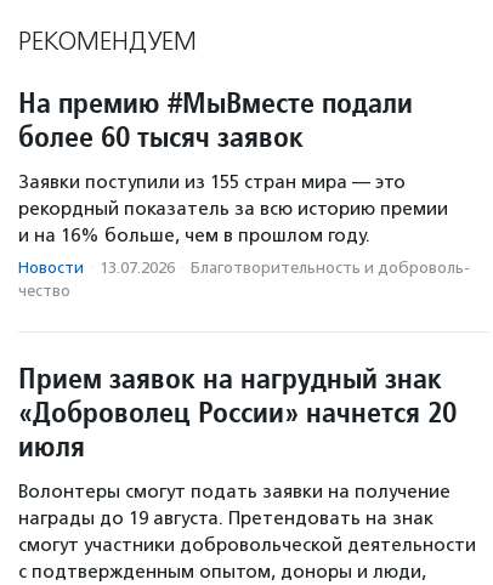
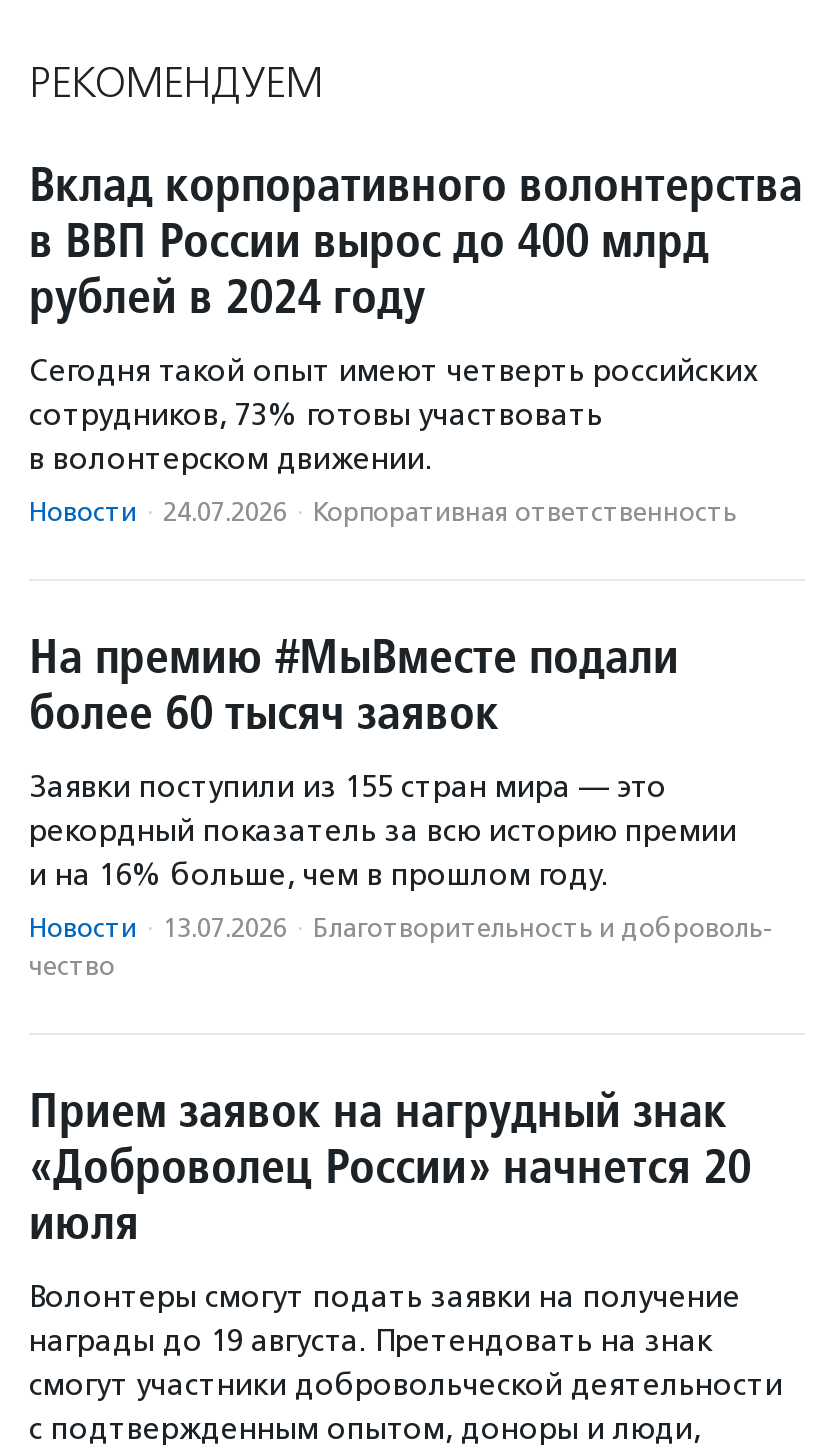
none -> [29,152,803,526] Вклад корпоративного волонтерства | в ВВП России вырос до 400 млрд | рублей в 2024 году | Сегодня такой опыт имеют четверть российских | сотрудников, 73% готовы участвовать | в волонтерском движении. | Новости · 24.07.2026 · Корпоративная ответственность

